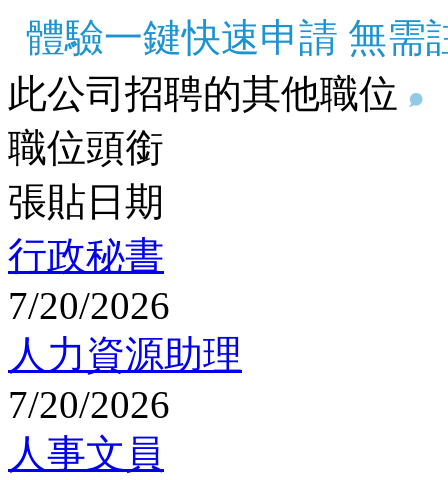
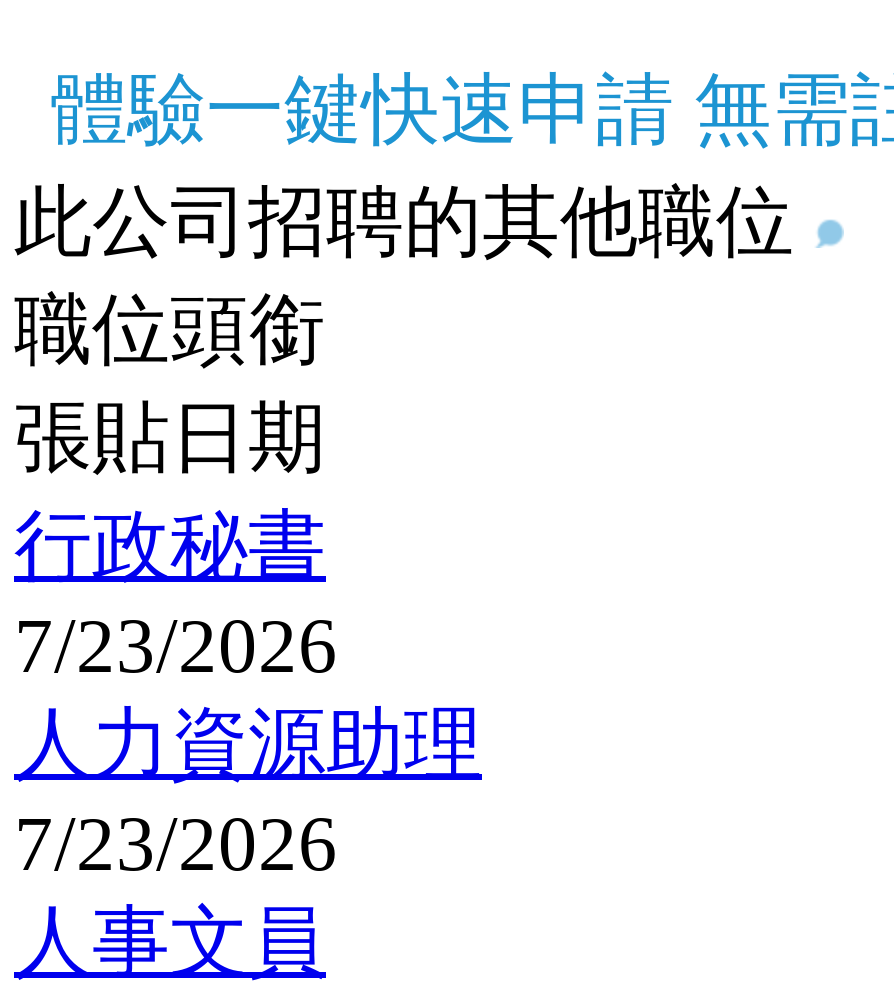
[8,284,170,327] 7/20/2026 -> [14,602,338,688] 7/23/2026
[8,383,170,426] 7/20/2026 -> [14,800,338,886] 7/23/2026

